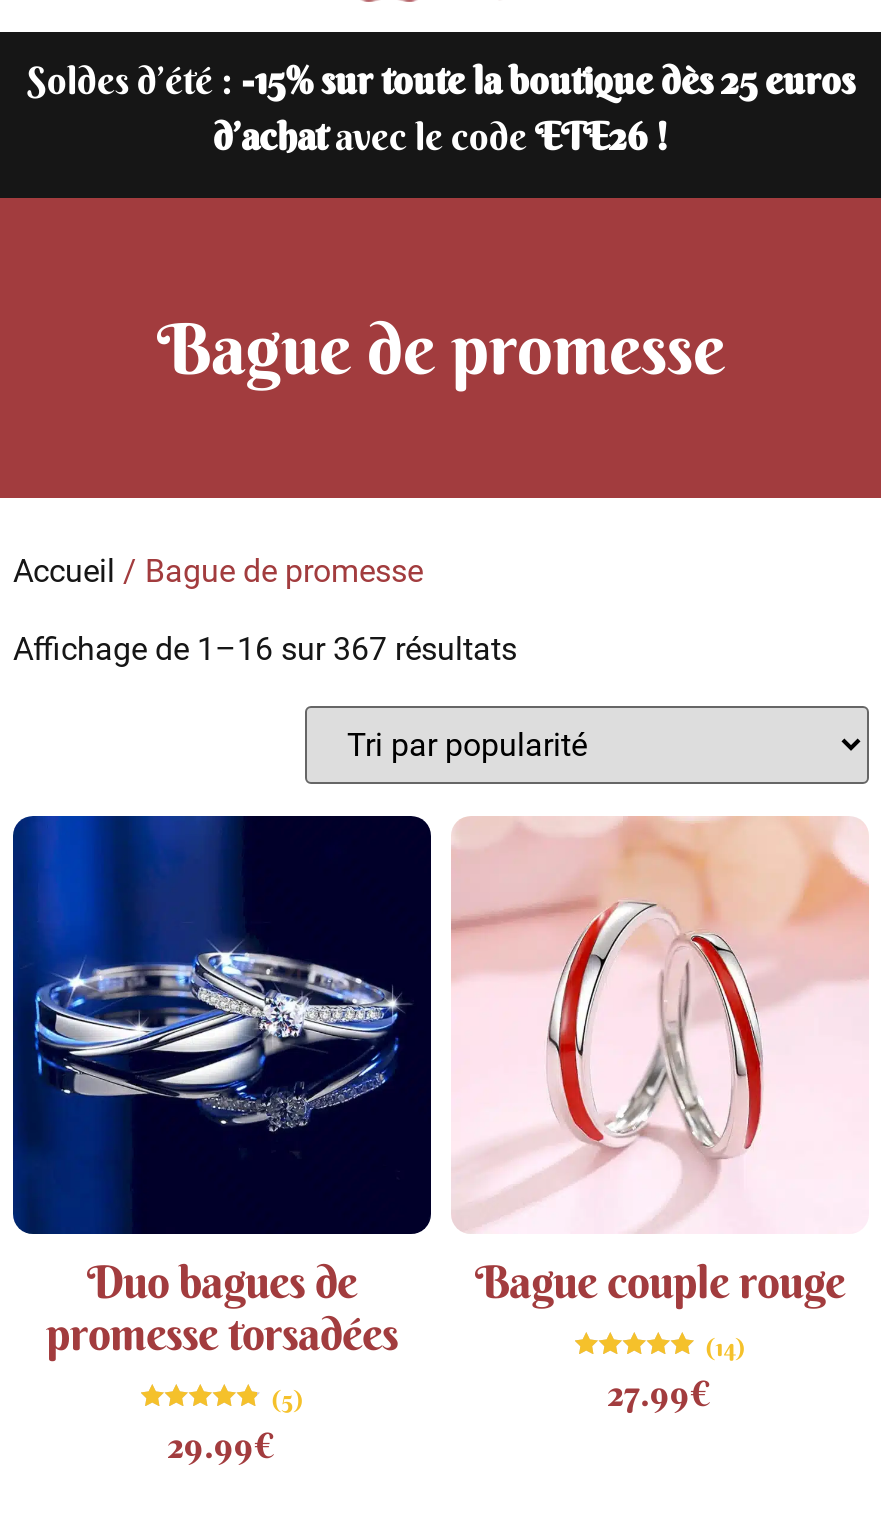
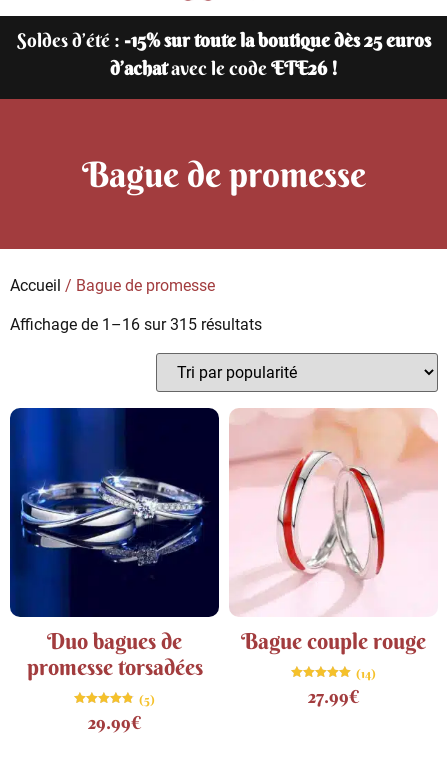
[13,630,517,668] Affichage de 1–16 sur 367 résultats -> [10,315,262,334] Affichage de 1–16 sur 315 résultats

